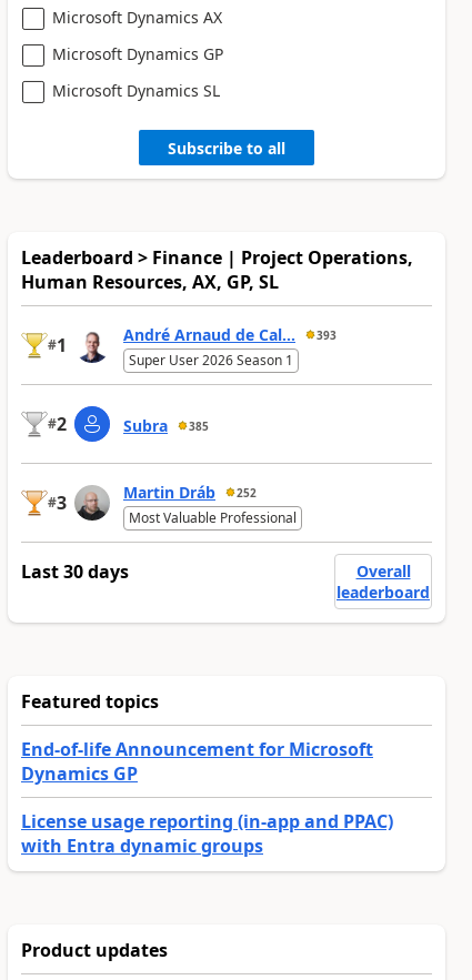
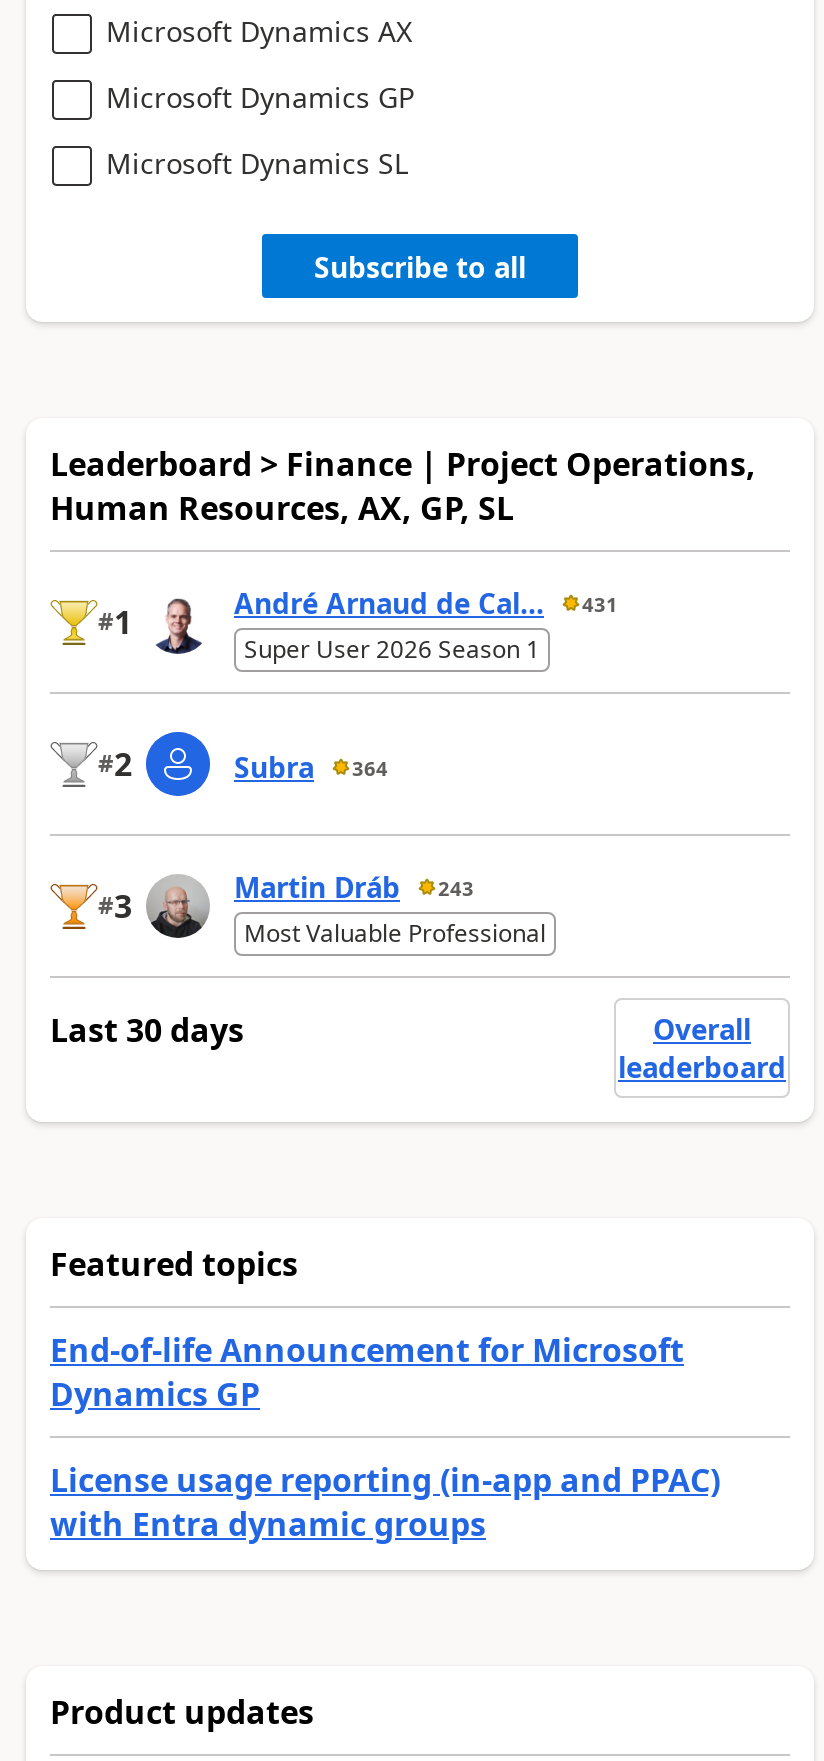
[123,324,337,345] André Arnaud de Cal... 393 -> [234,584,618,622] André Arnaud de Cal... 431
[123,415,209,436] Subra 385 -> [234,748,388,786] Subra 364
[123,482,257,503] Martin Dráb 252 -> [234,868,474,906] Martin Dráb 243

